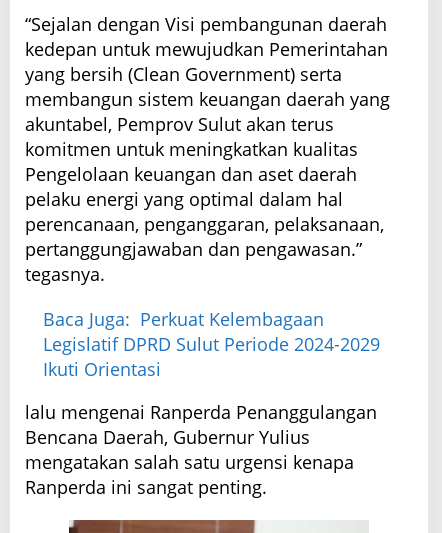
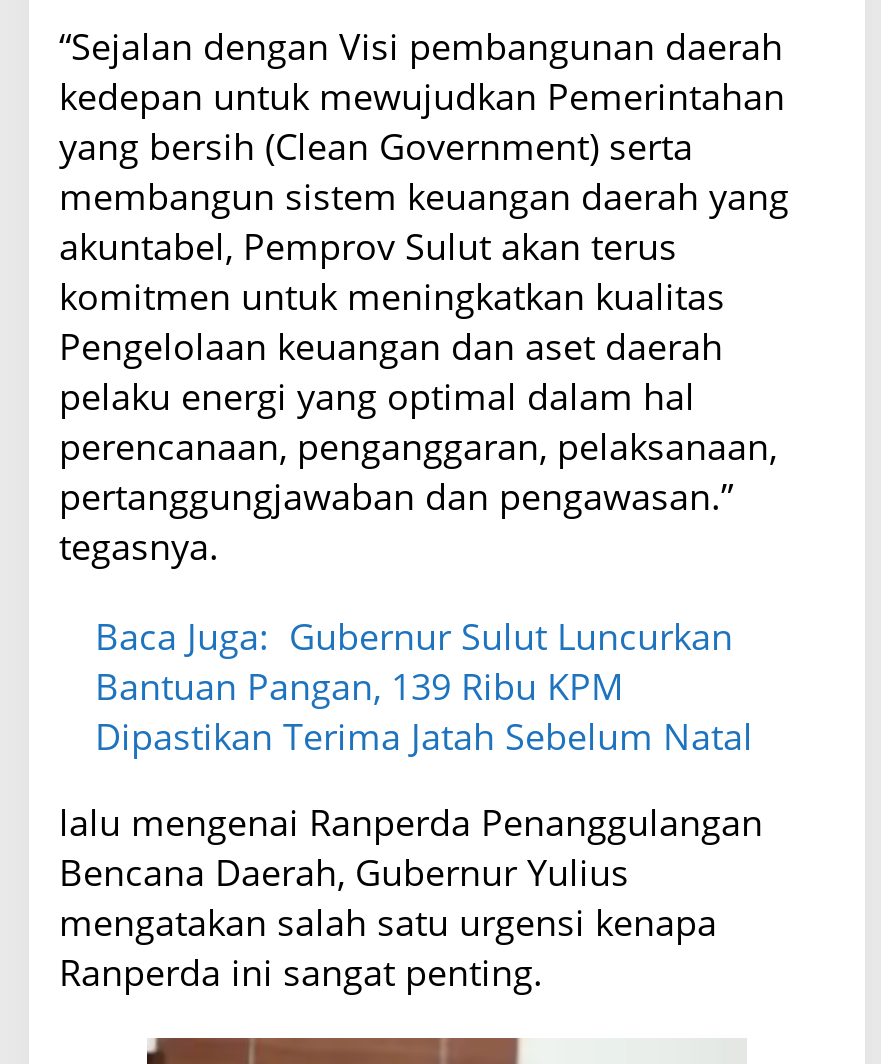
[43,307,380,381] Baca Juga: Perkuat Kelembagaan | Legislatif DPRD Sulut Periode 2024-2029 | Ikuti Orientasi -> [95,611,753,759] Baca Juga: Gubernur Sulut Luncurkan | Bantuan Pangan, 139 Ribu KPM | Dipastikan Terima Jatah Sebelum Natal

